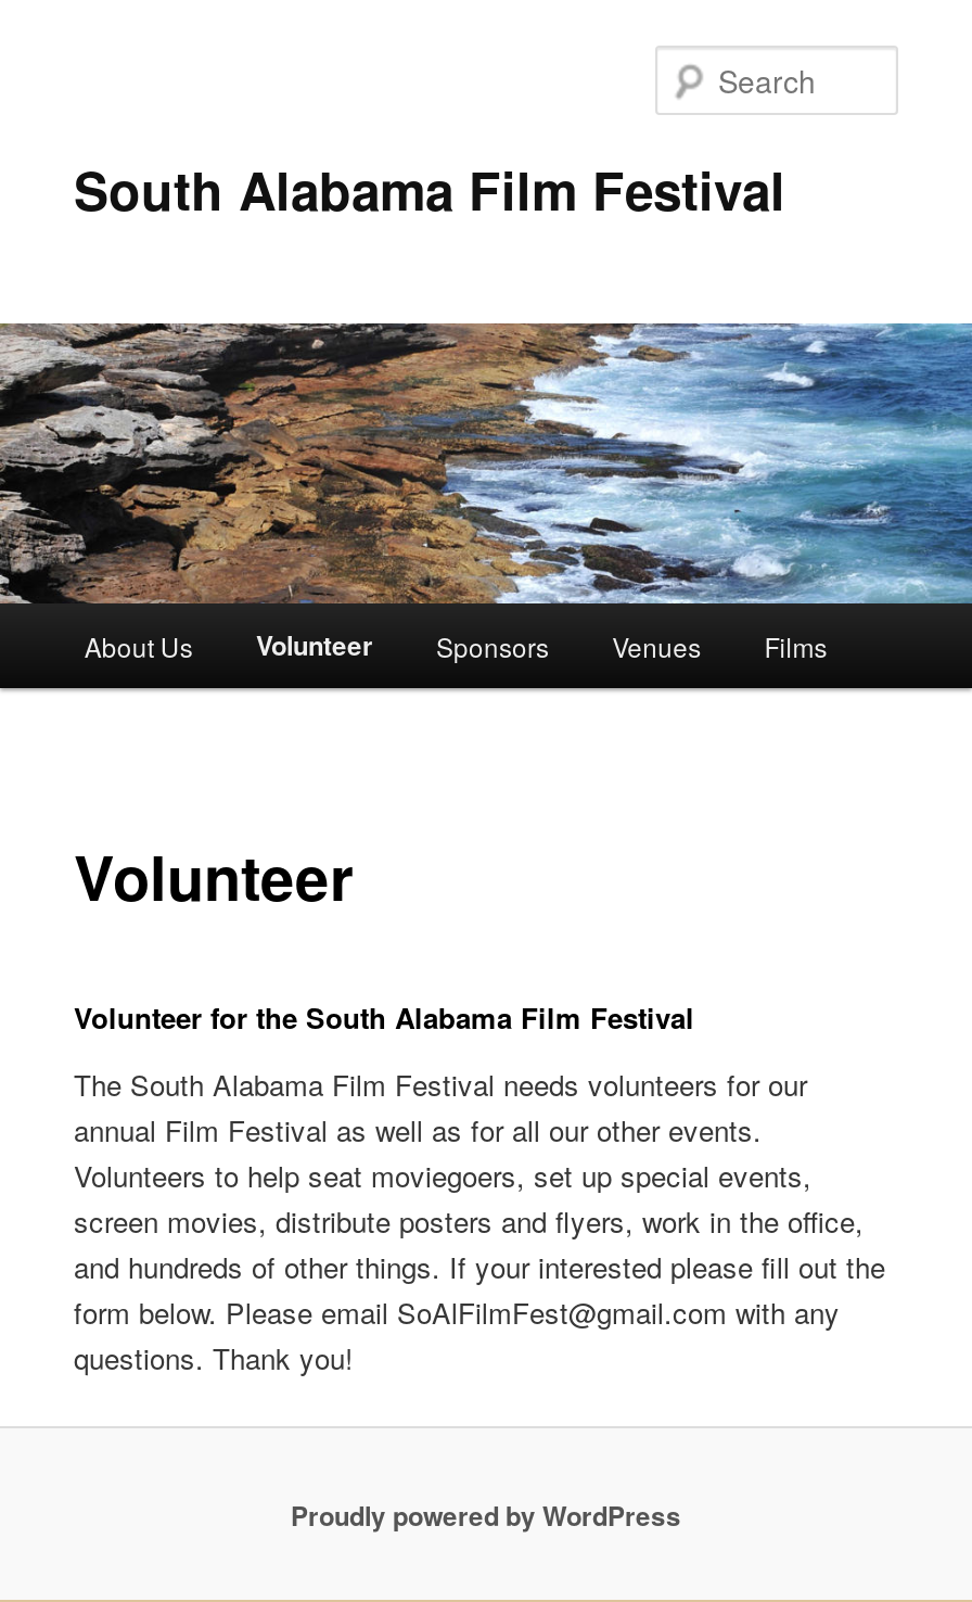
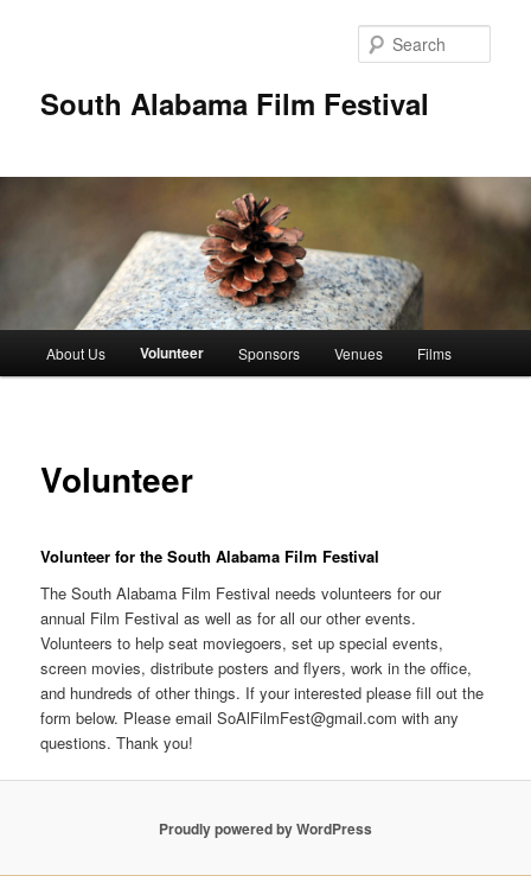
[7,321,965,606] [image] -> [4,176,527,331] [image]

